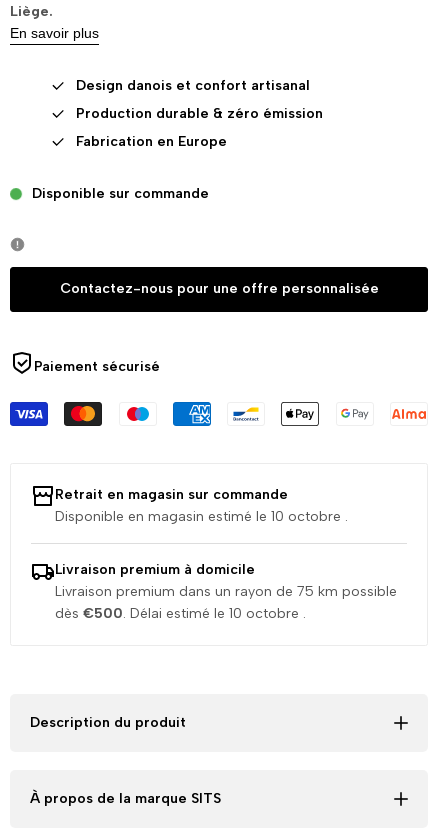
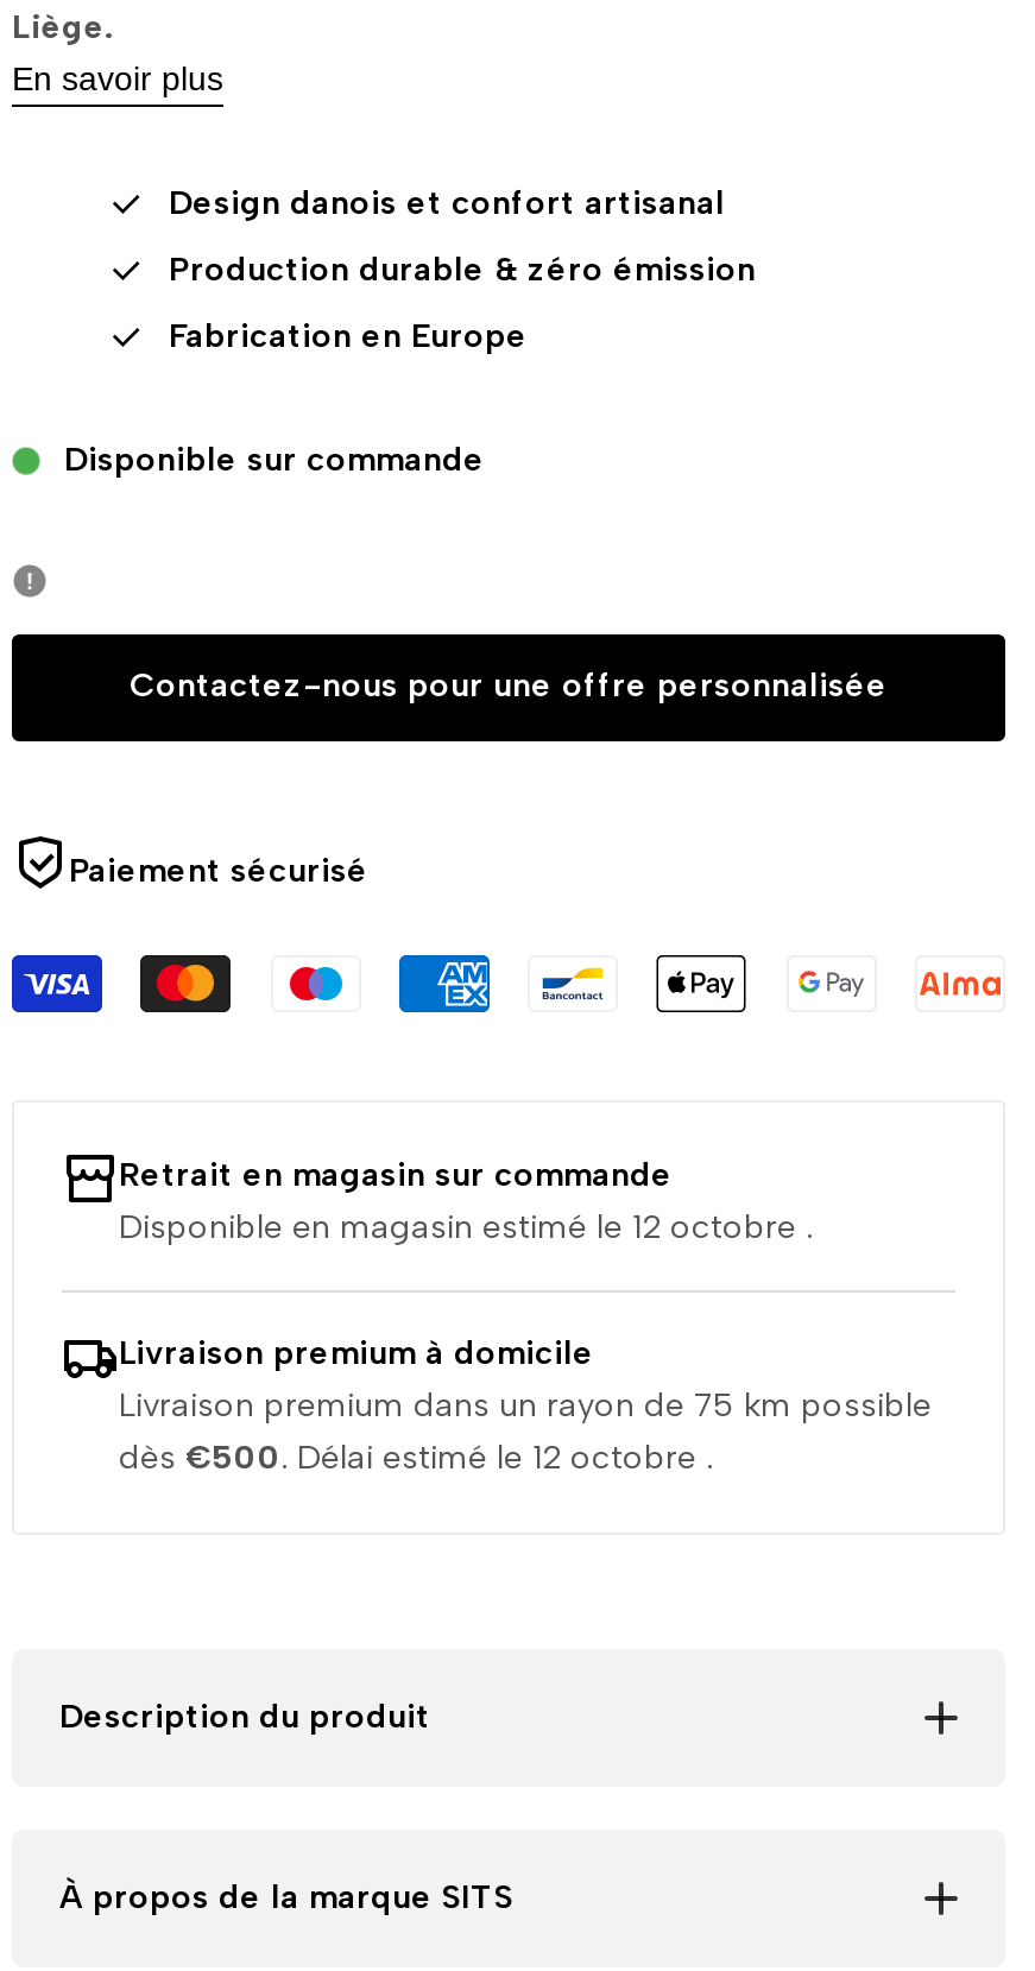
[55,508,348,525] Disponible en magasin estimé le 10 octobre . -> [119,1207,813,1247] Disponible en magasin estimé le 12 octobre .
[55,605,306,622] dès €500. Délai estimé le 10 octobre . -> [119,1437,713,1477] dès €500. Délai estimé le 12 octobre .

